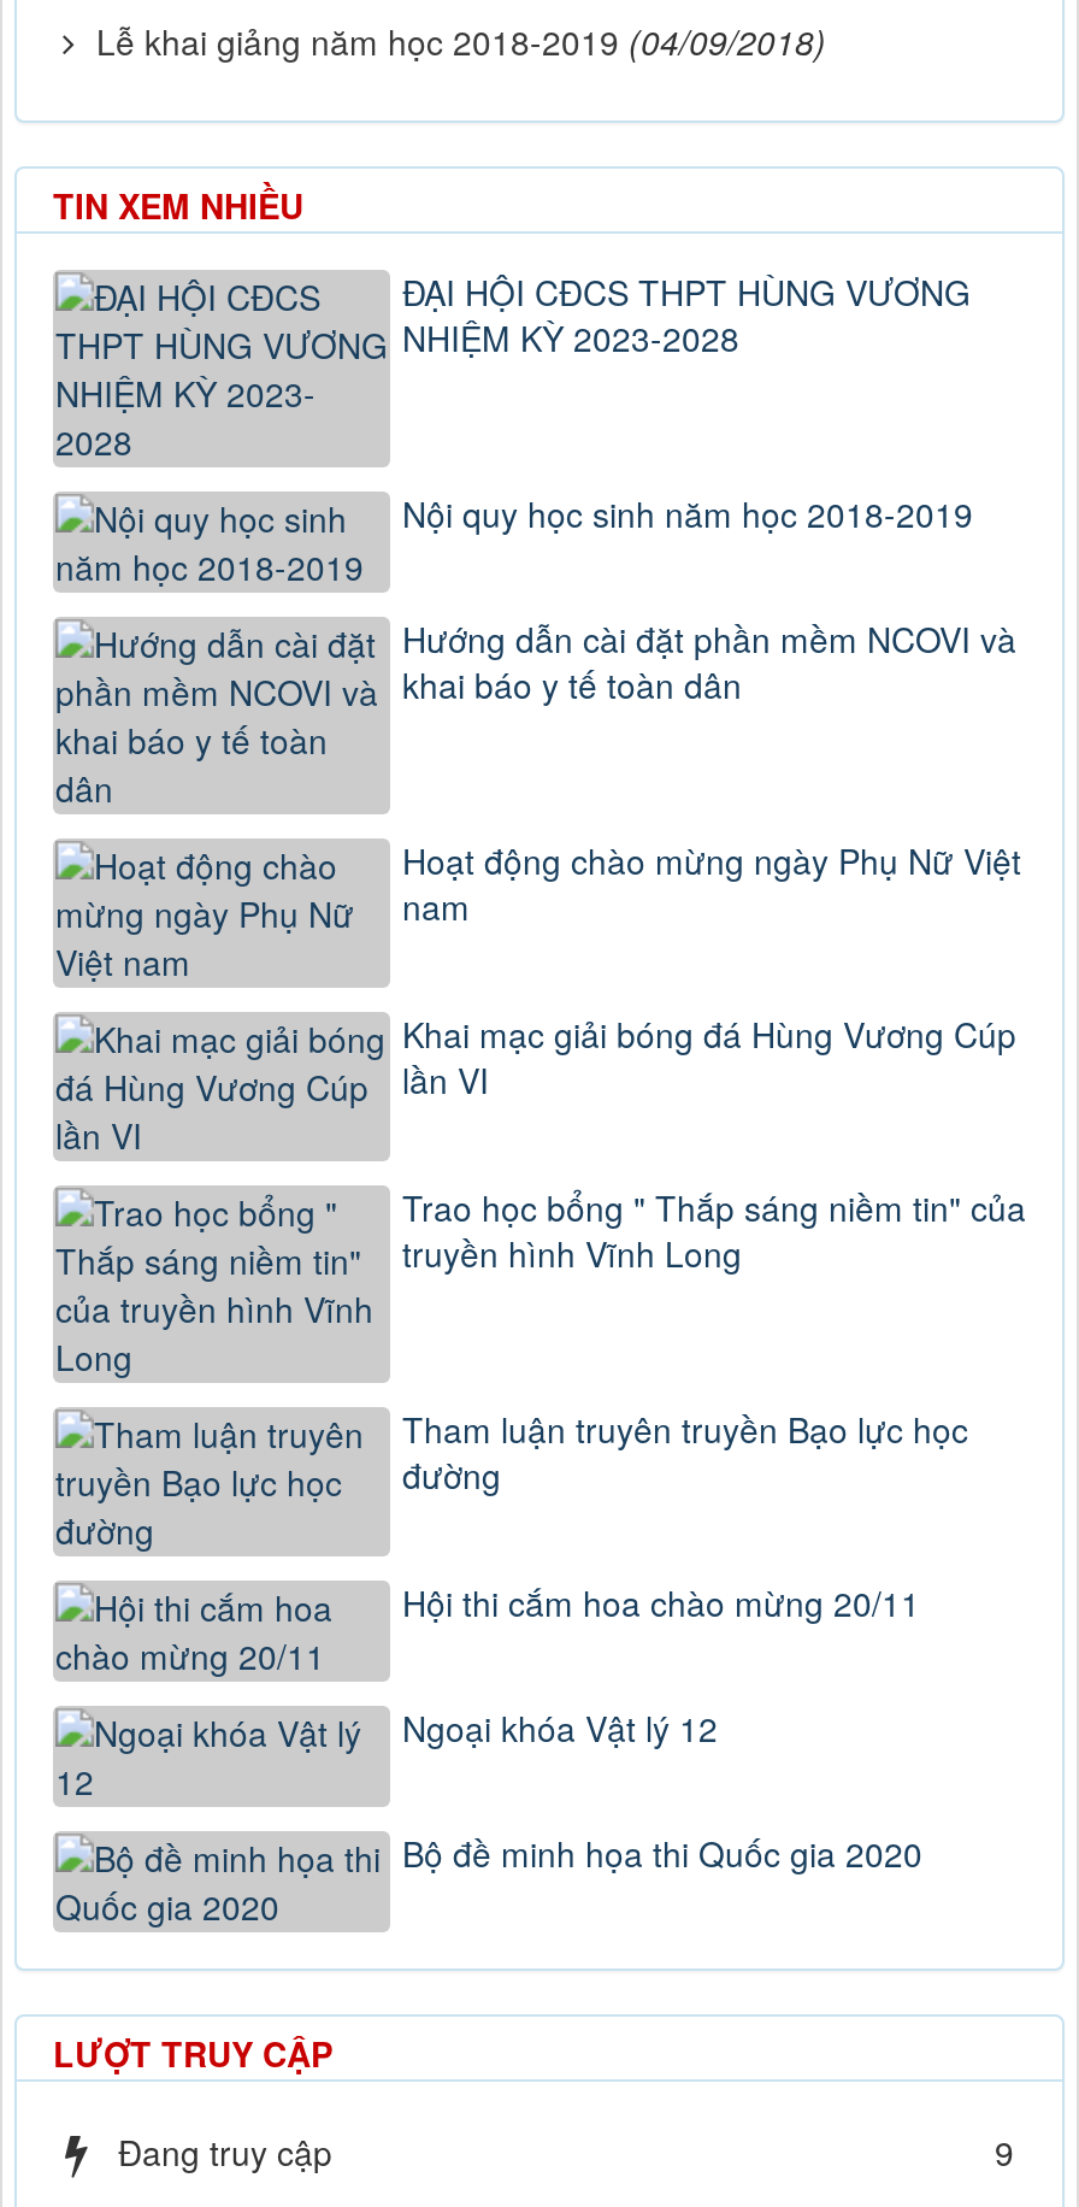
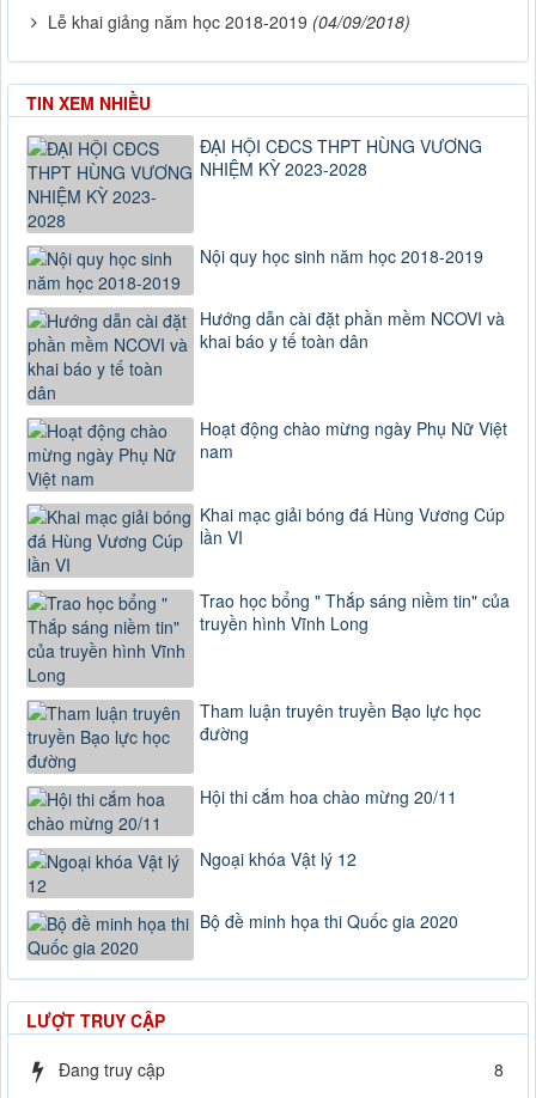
[995,2126,1014,2174] 9 -> [494,1057,504,1081] 8

